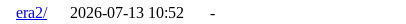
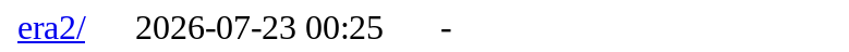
[70,4,184,21] 2026-07-13 10:52 -> [135,8,384,45] 2026-07-23 00:25

